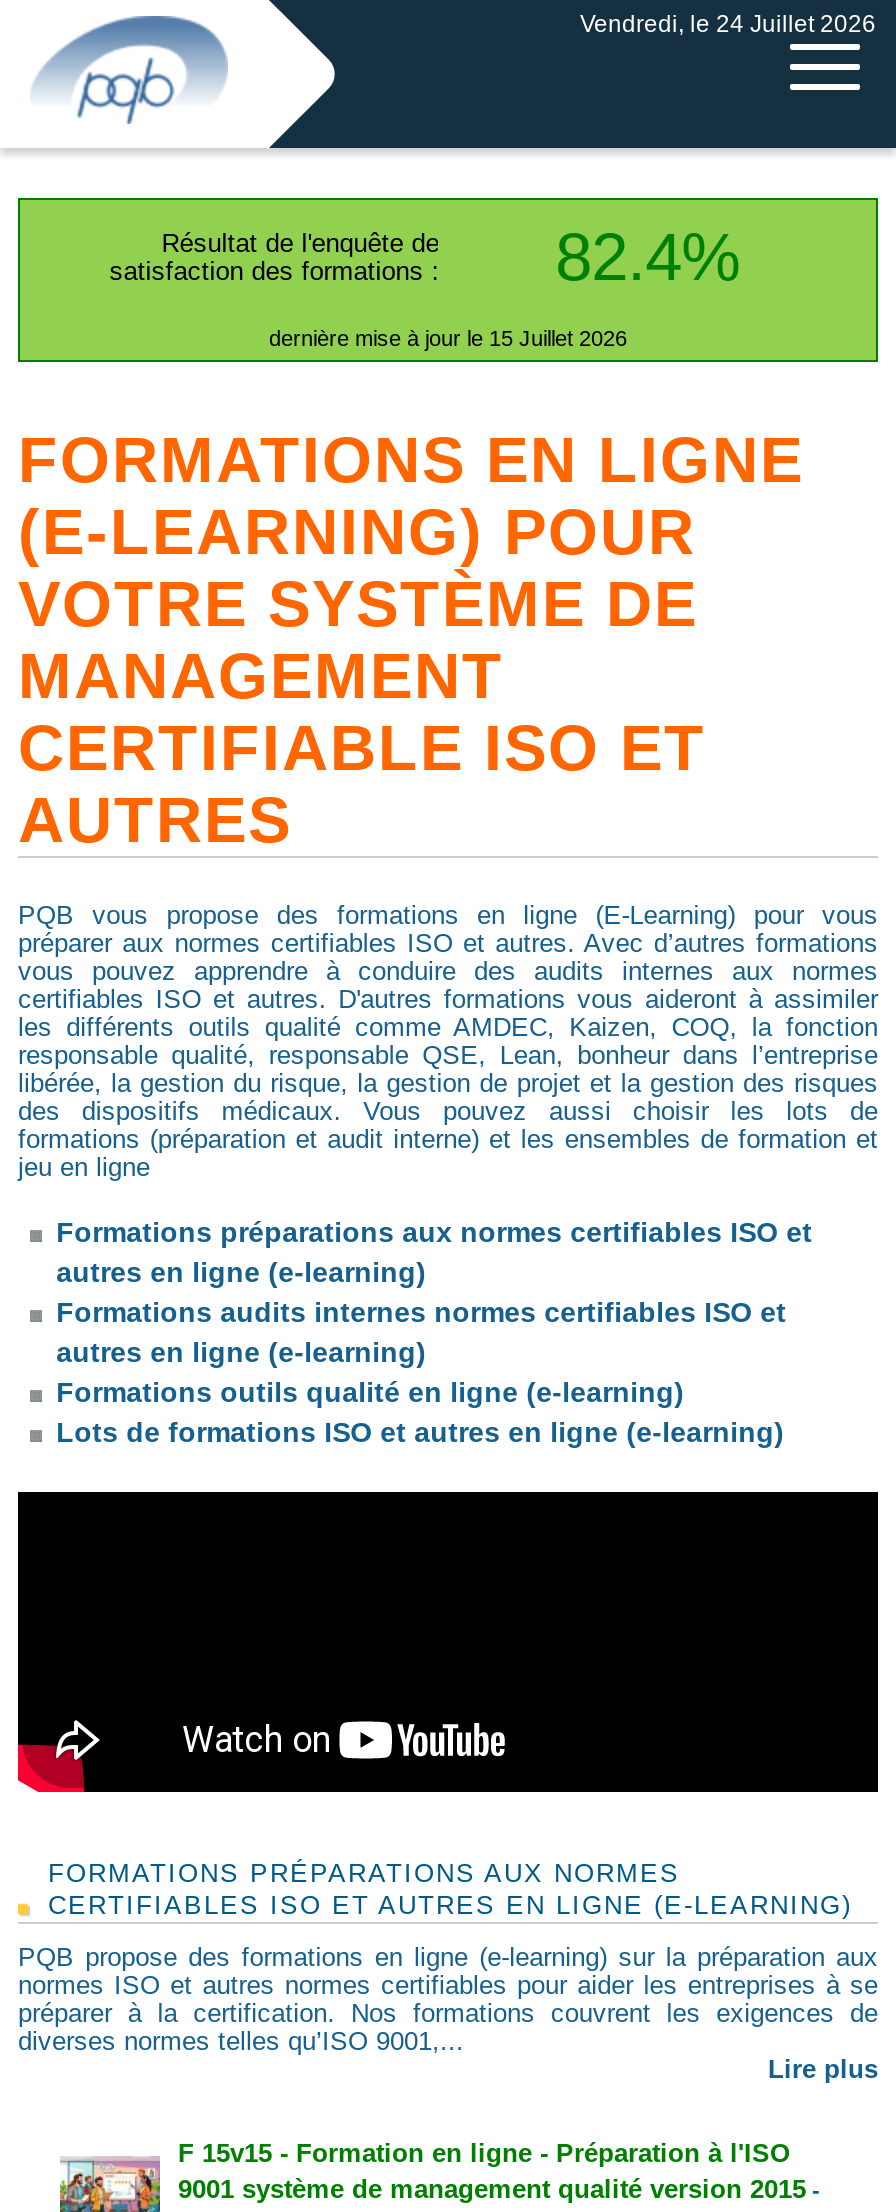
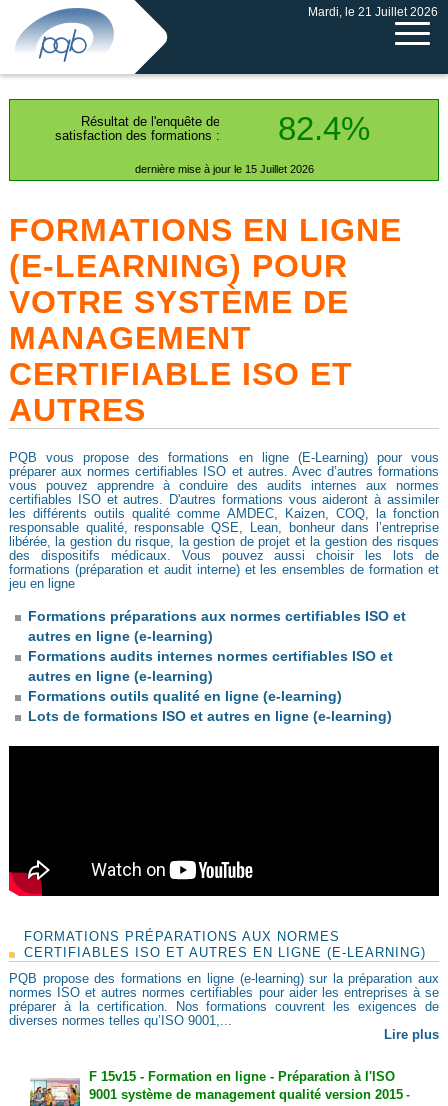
[580,10,876,38] Vendredi, le 24 Juillet 2026 -> [308,5,438,19] Mardi, le 21 Juillet 2026

